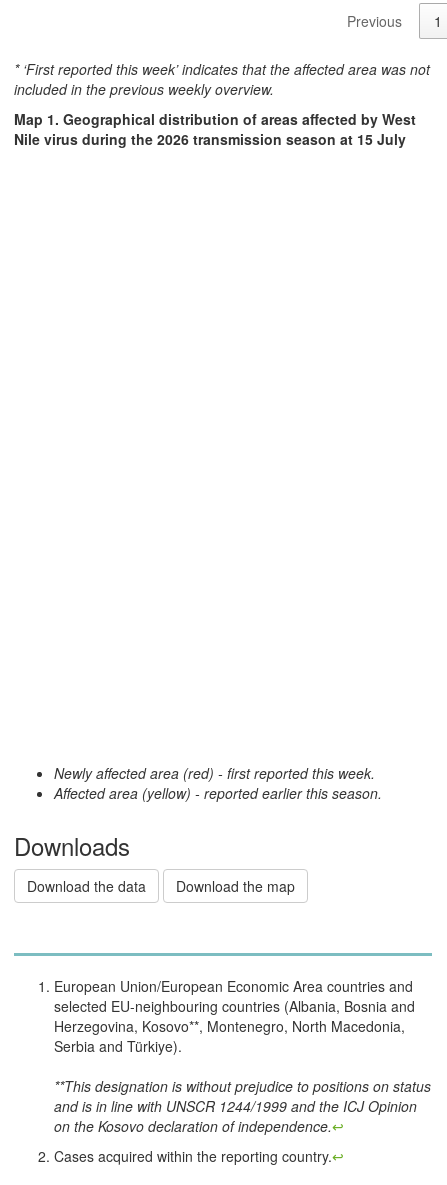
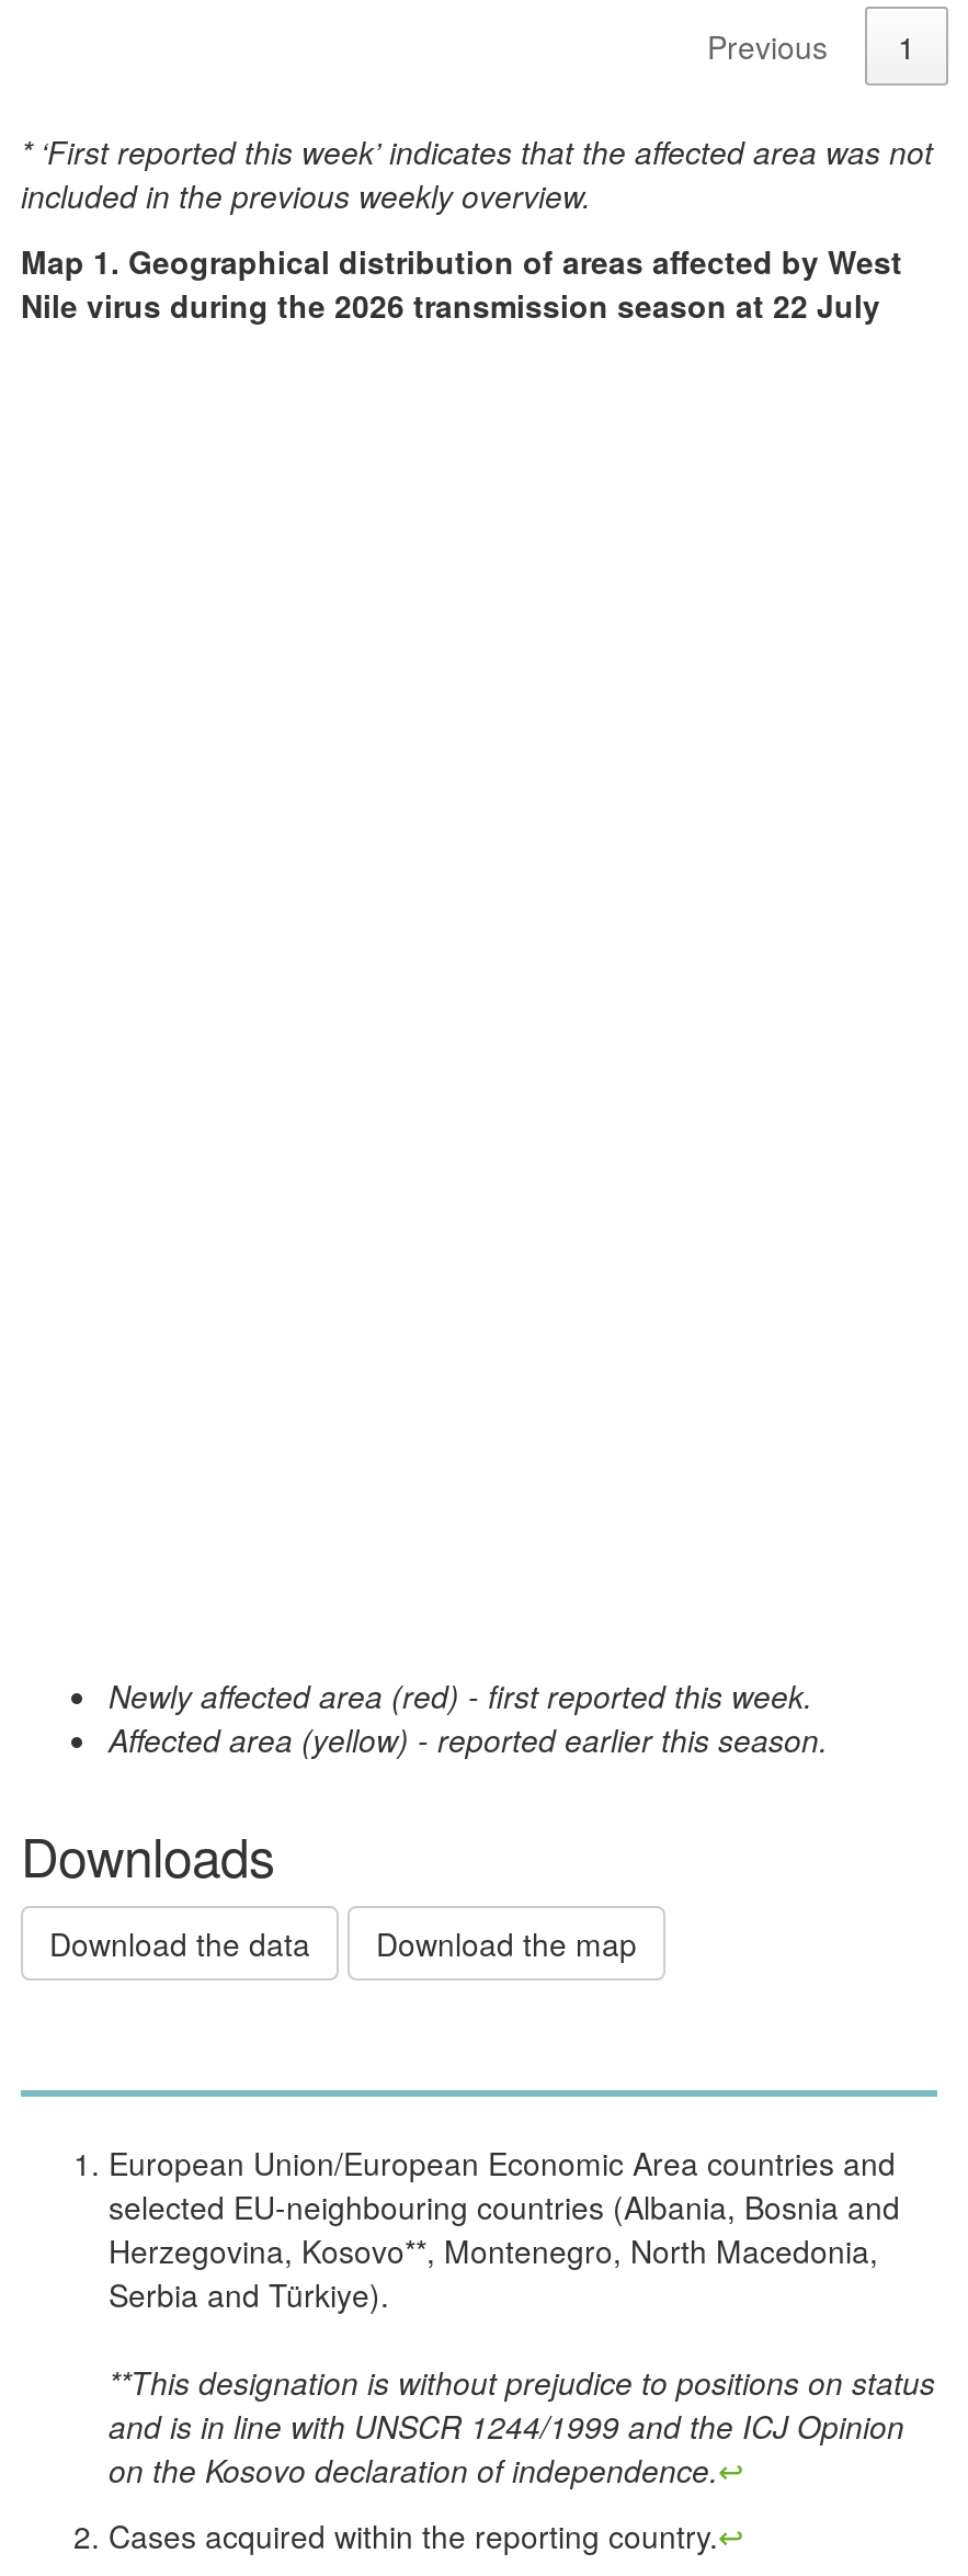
[14,129,406,149] Nile virus during the 2026 transmission season at 15 July -> [21,283,880,327] Nile virus during the 2026 transmission season at 22 July

